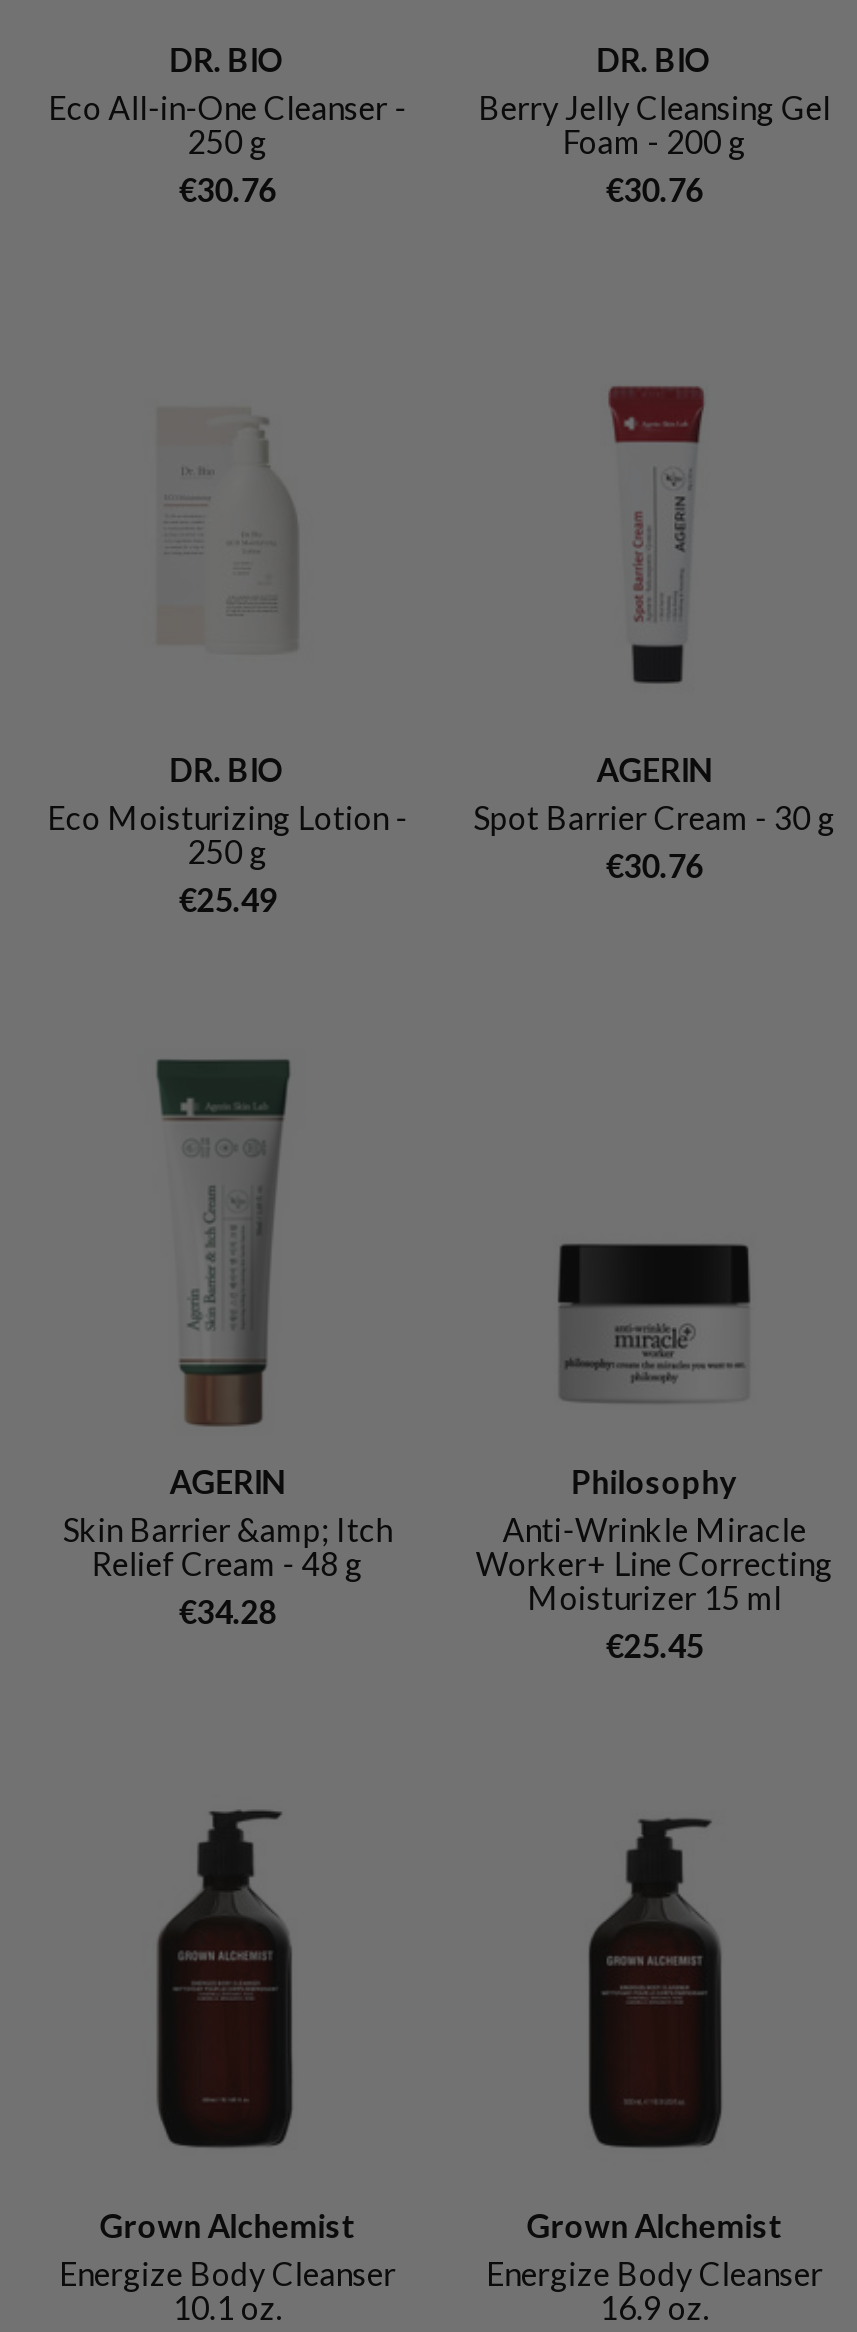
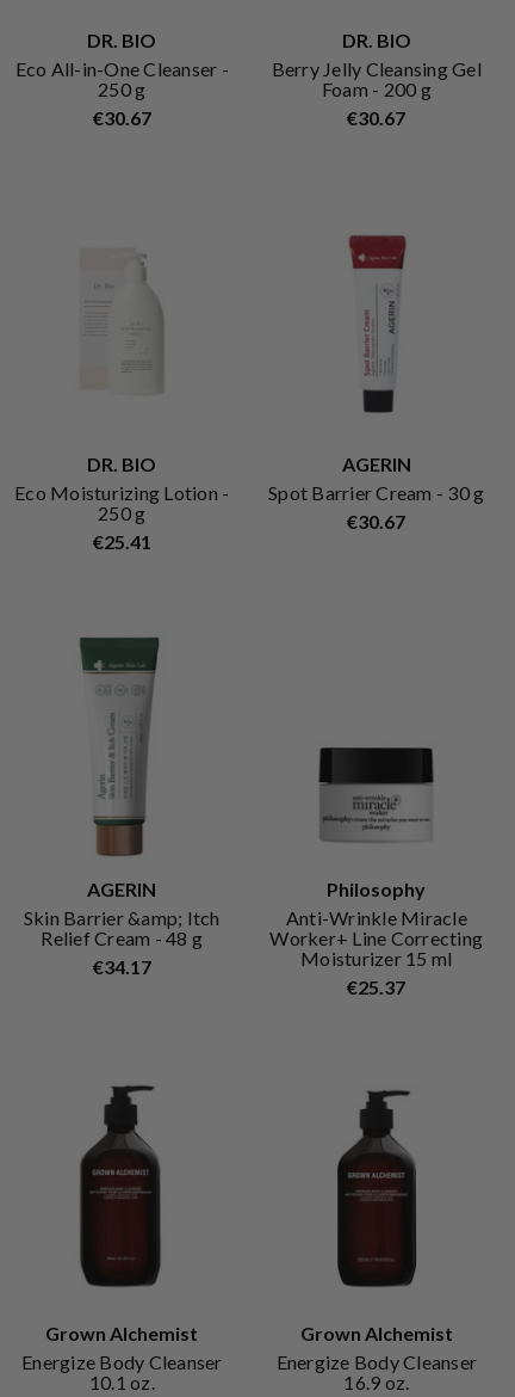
[179,169,277,207] €30.76 -> [93,106,151,128] €30.67
[605,169,703,207] €30.76 -> [347,106,406,128] €30.67
[605,846,703,884] €30.76 -> [347,510,406,533] €30.67
[179,880,277,918] €25.49 -> [93,530,151,553] €25.41
[179,1591,277,1629] €34.28 -> [93,955,151,977] €34.17
[605,1625,703,1663] €25.45 -> [347,975,406,998] €25.37

